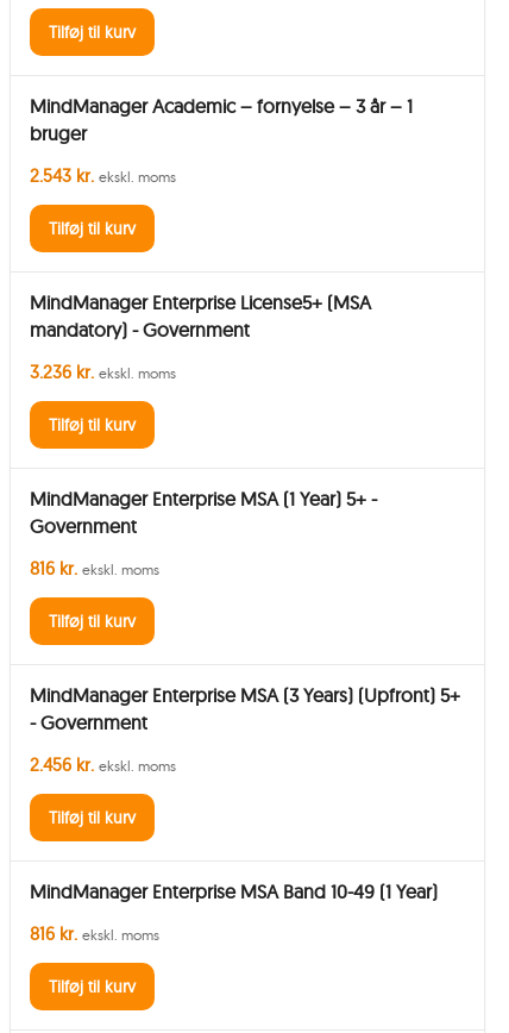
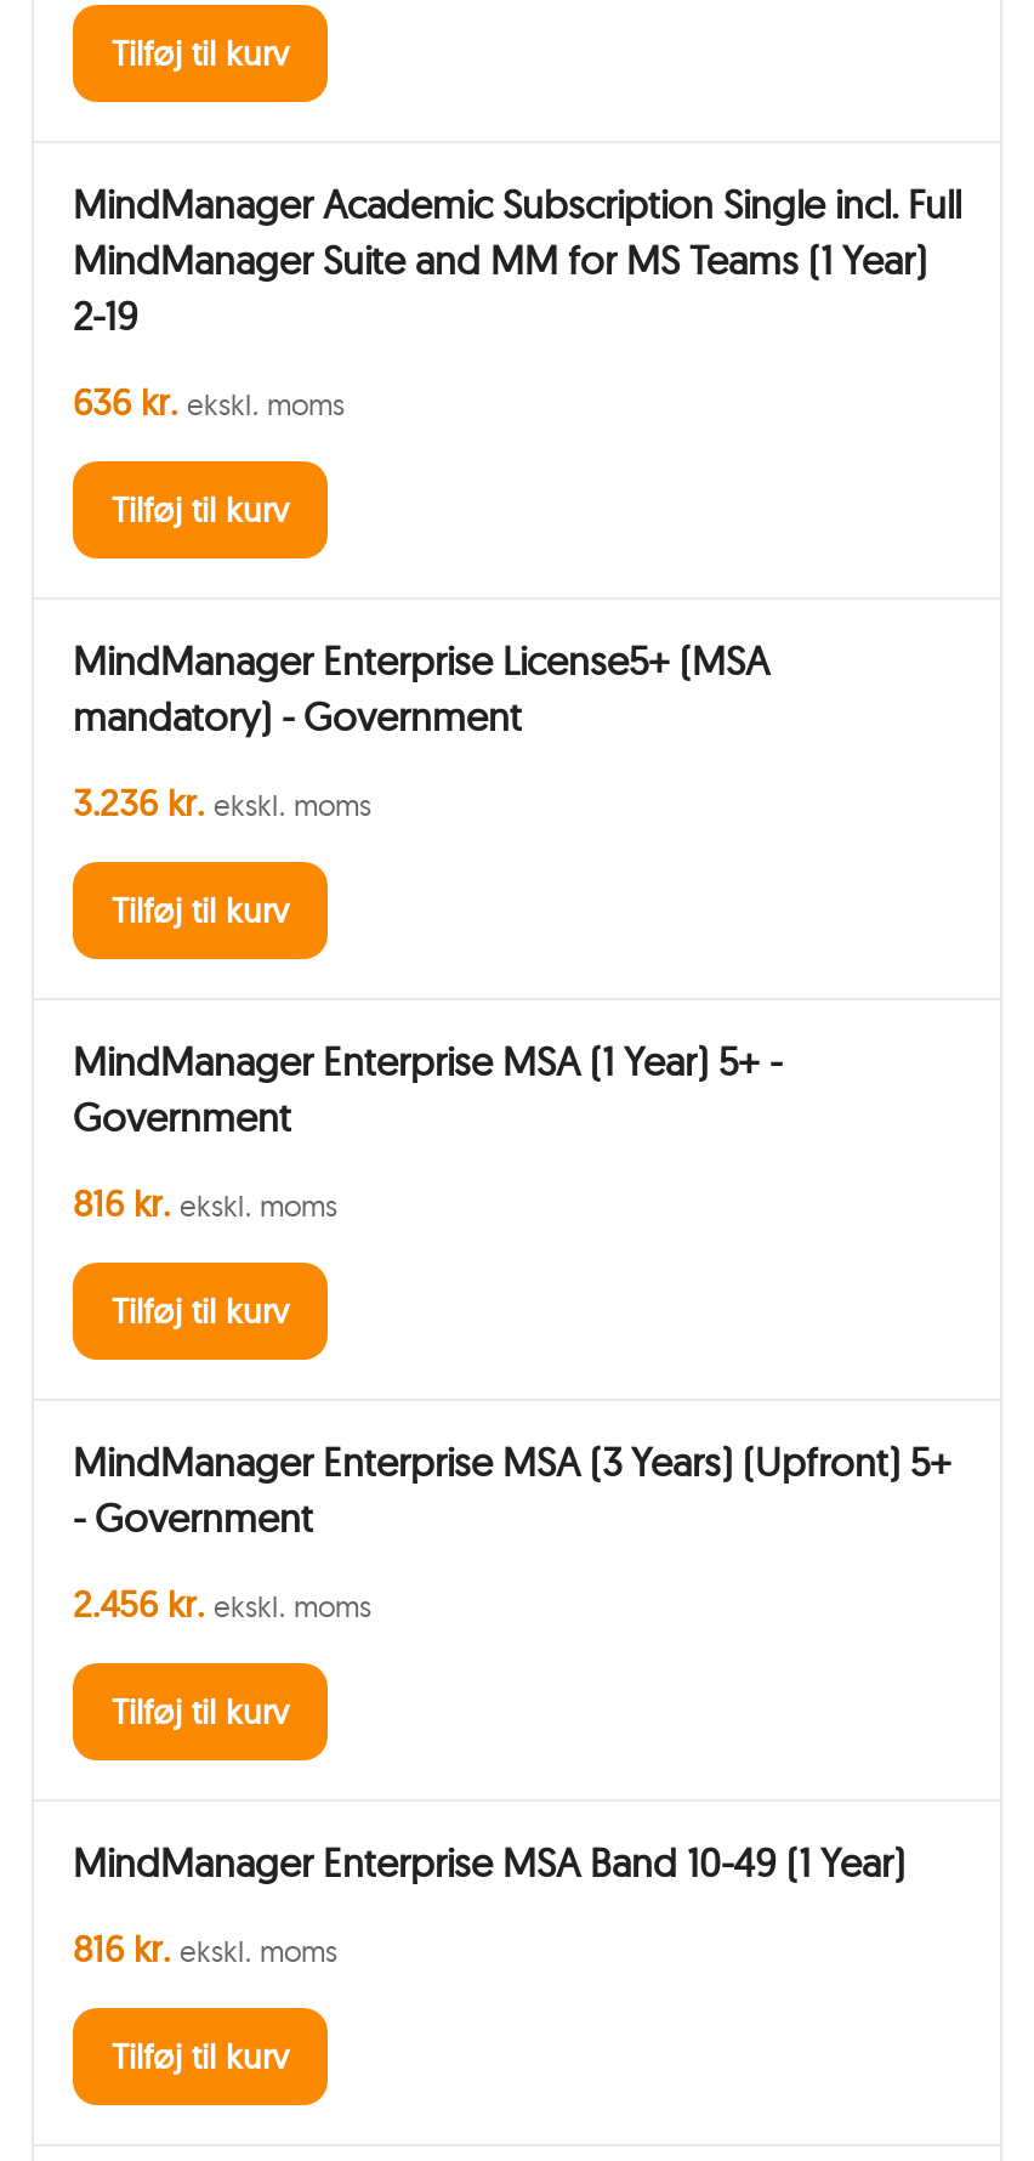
[30,94,413,145] MindManager Academic – fornyelse – 3 år – 1 | bruger -> [73,180,961,340] MindManager Academic Subscription Single incl. Full | MindManager Suite and MM for MS Teams (1 Year) | 2-19
[30,164,176,187] 2.543 kr. ekskl. moms -> [73,379,345,425] 636 kr. ekskl. moms

